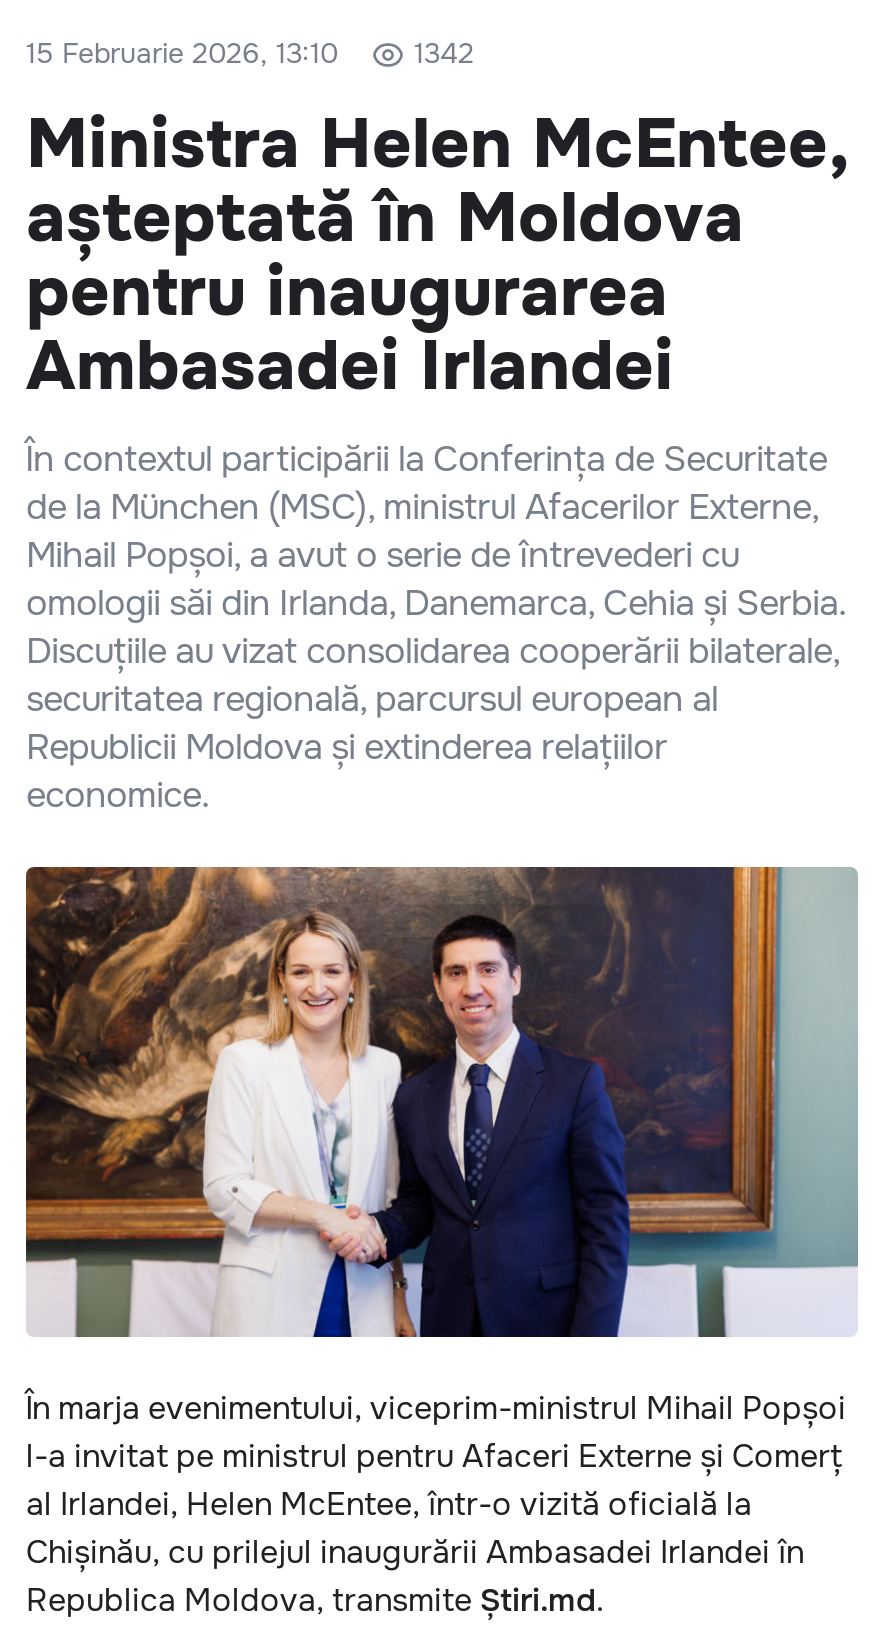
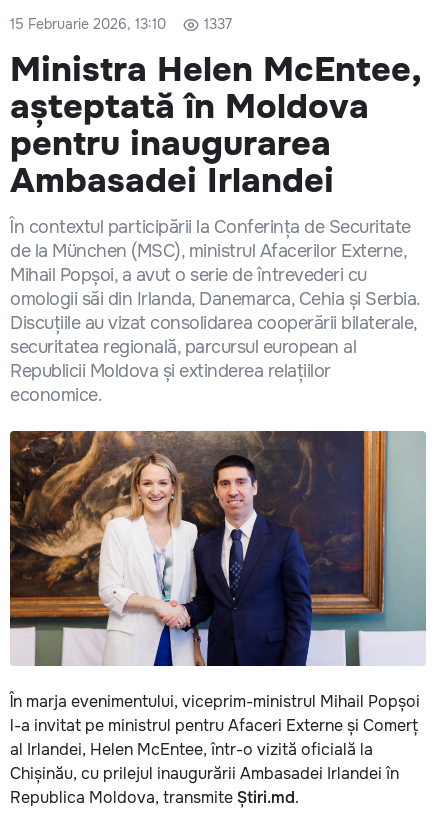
[414,36,474,72] 1342 -> [204,15,232,33] 1337

